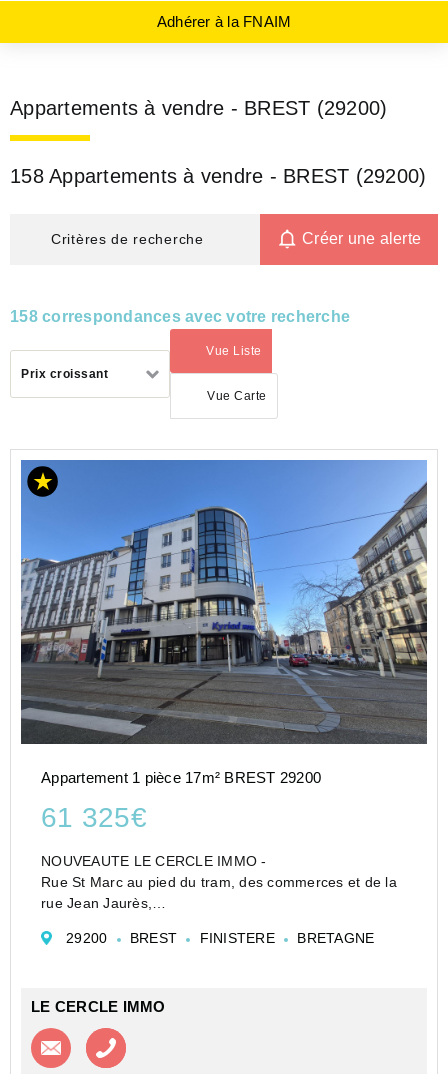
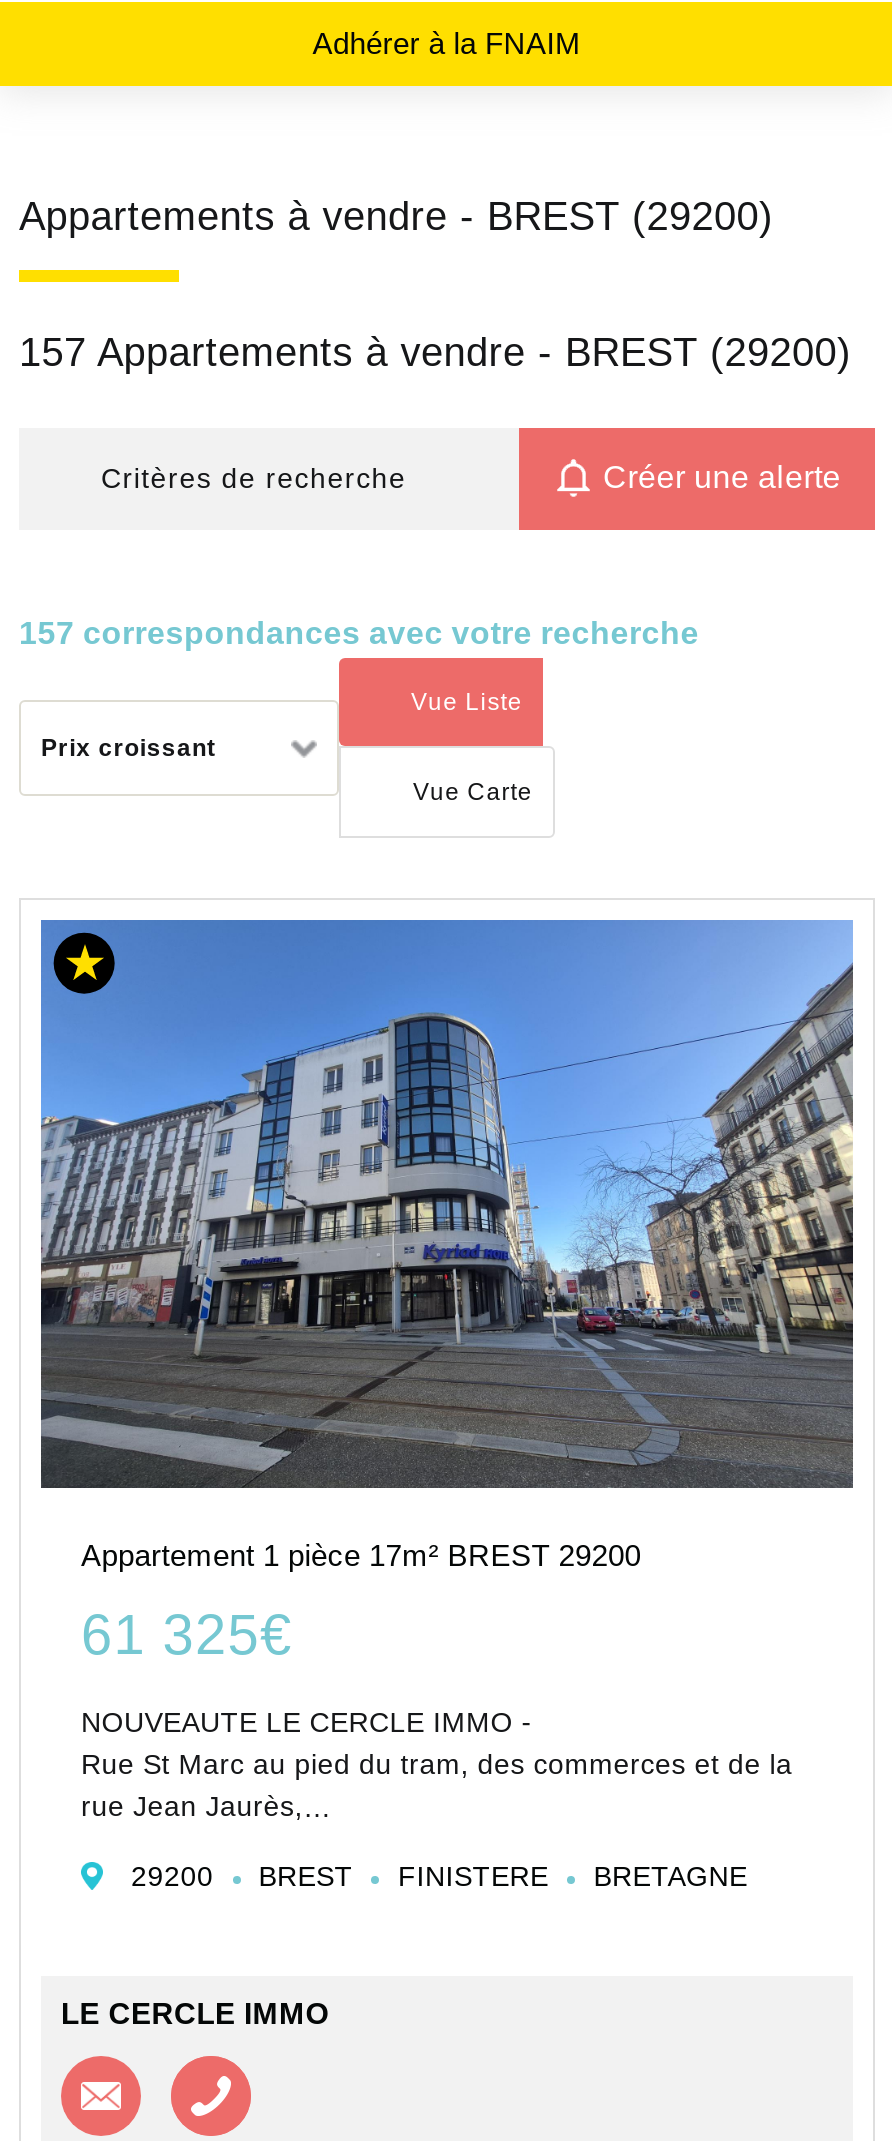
[10,165,426,187] 158 Appartements à vendre - BREST (29200) -> [19,330,851,374] 157 Appartements à vendre - BREST (29200)
[10,307,350,324] 158 correspondances avec votre recherche -> [19,615,699,649] 157 correspondances avec votre recherche

